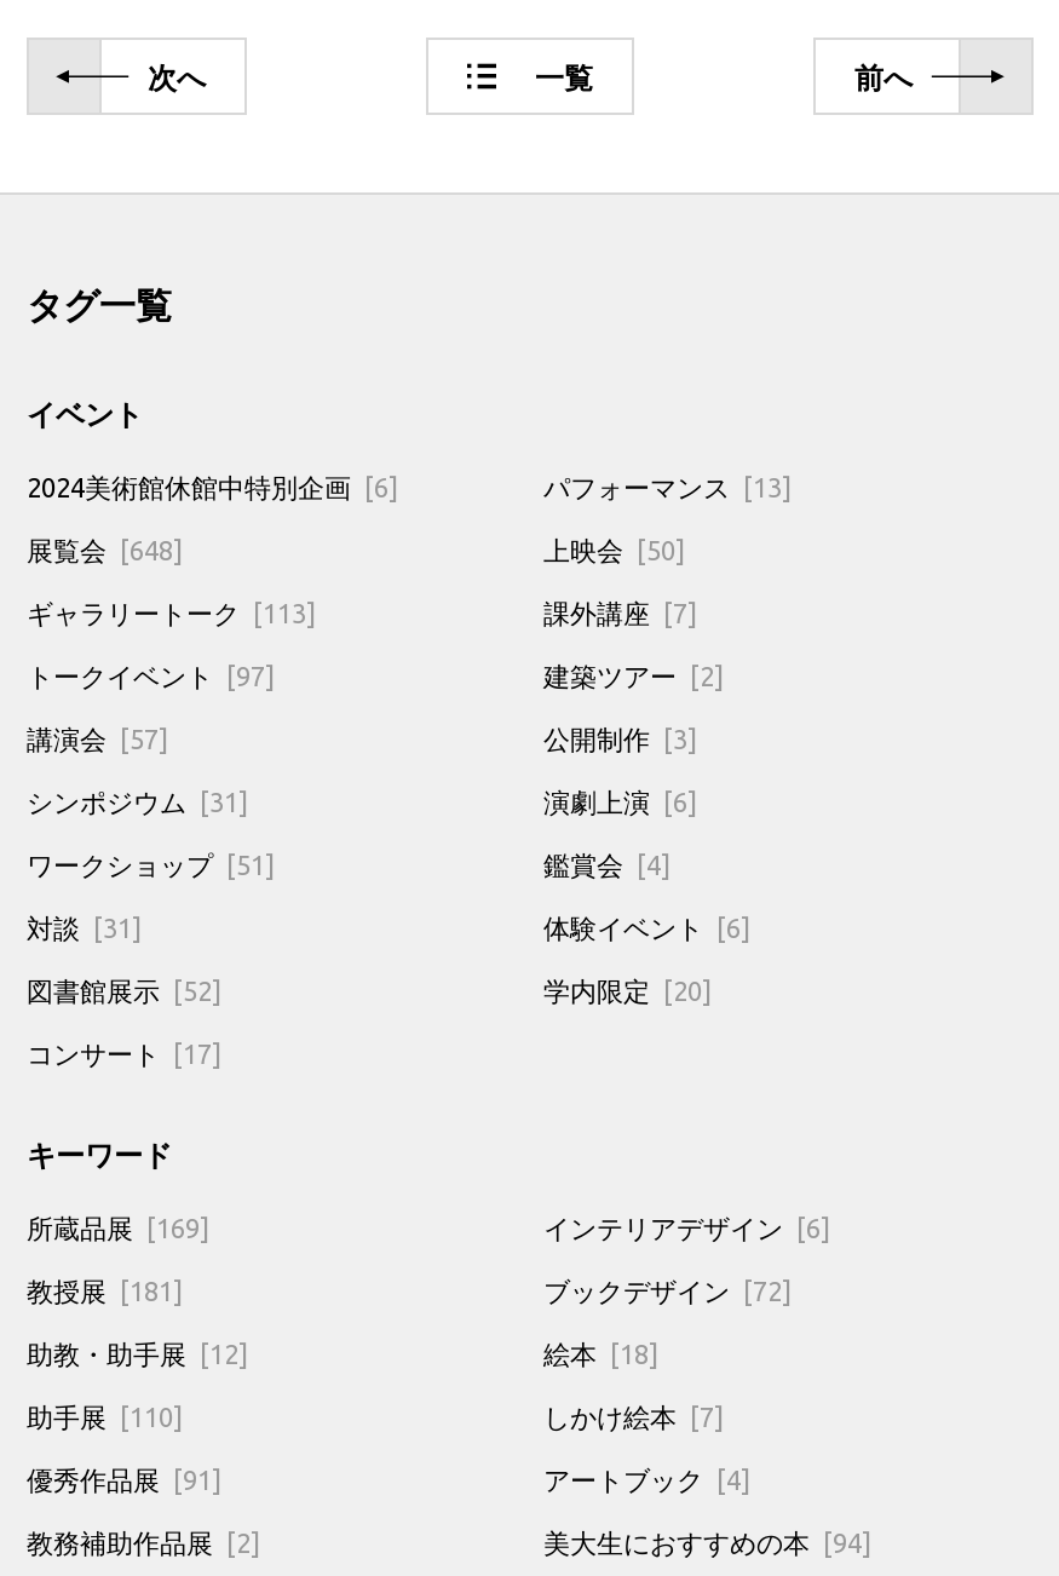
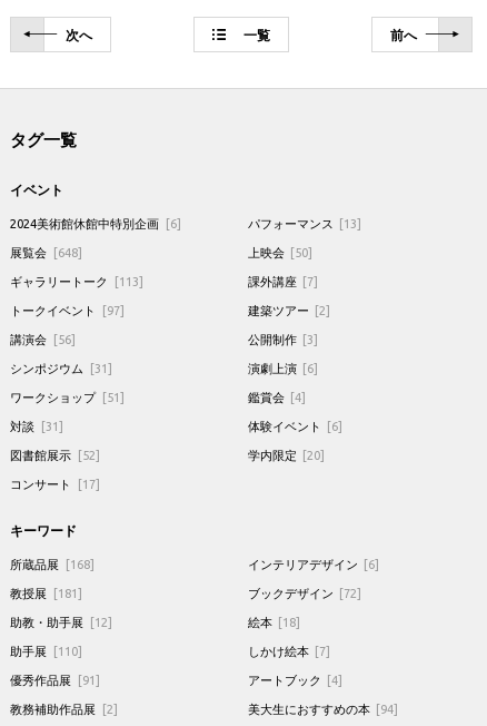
[27,718,168,759] 講演会 [57] -> [10,330,75,349] 講演会 [56]
[27,1207,209,1248] 所蔵品展 [169] -> [10,555,94,573] 所蔵品展 [168]

